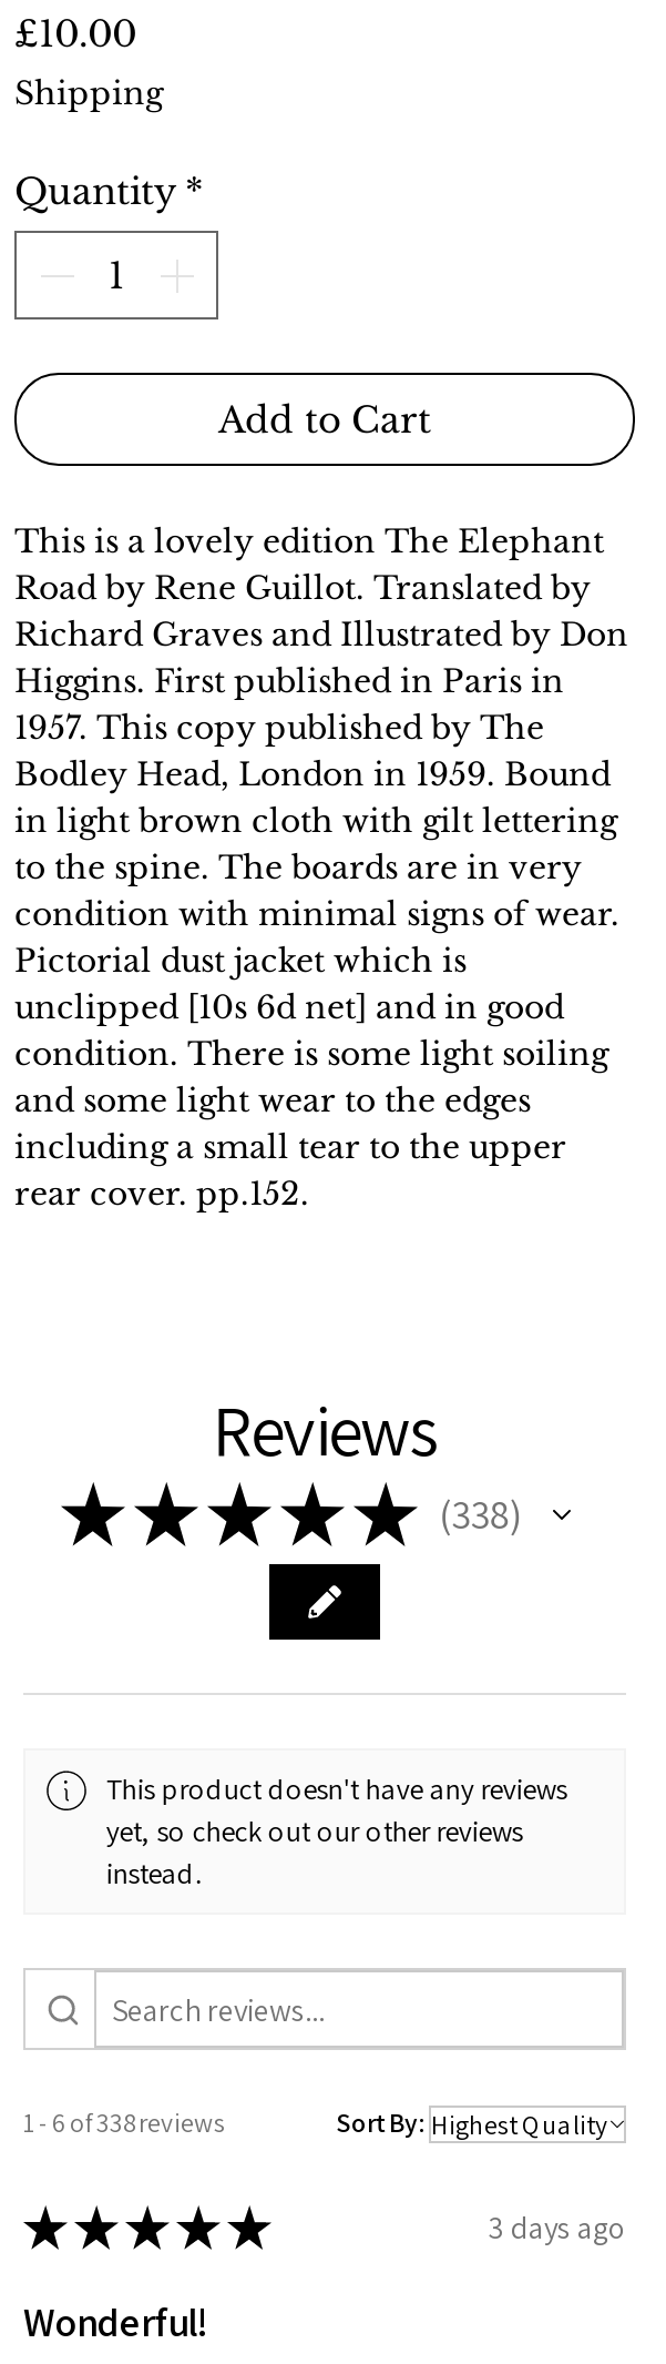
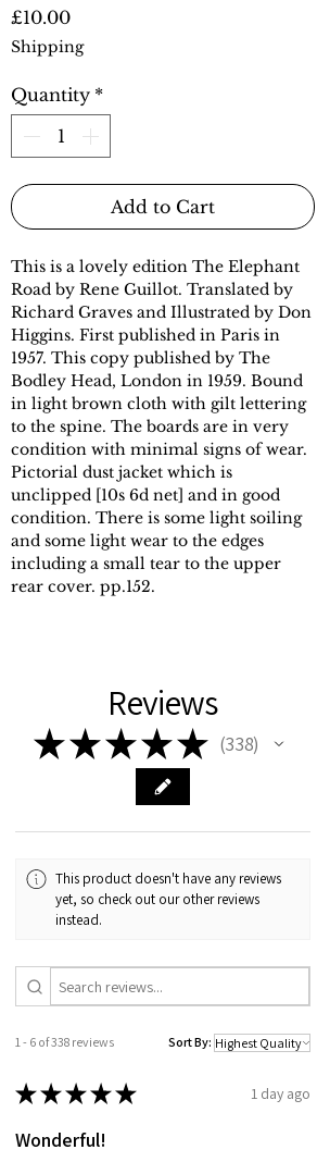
[489,2208,626,2248] 3 days ago -> [251,1084,310,1103] 1 day ago

